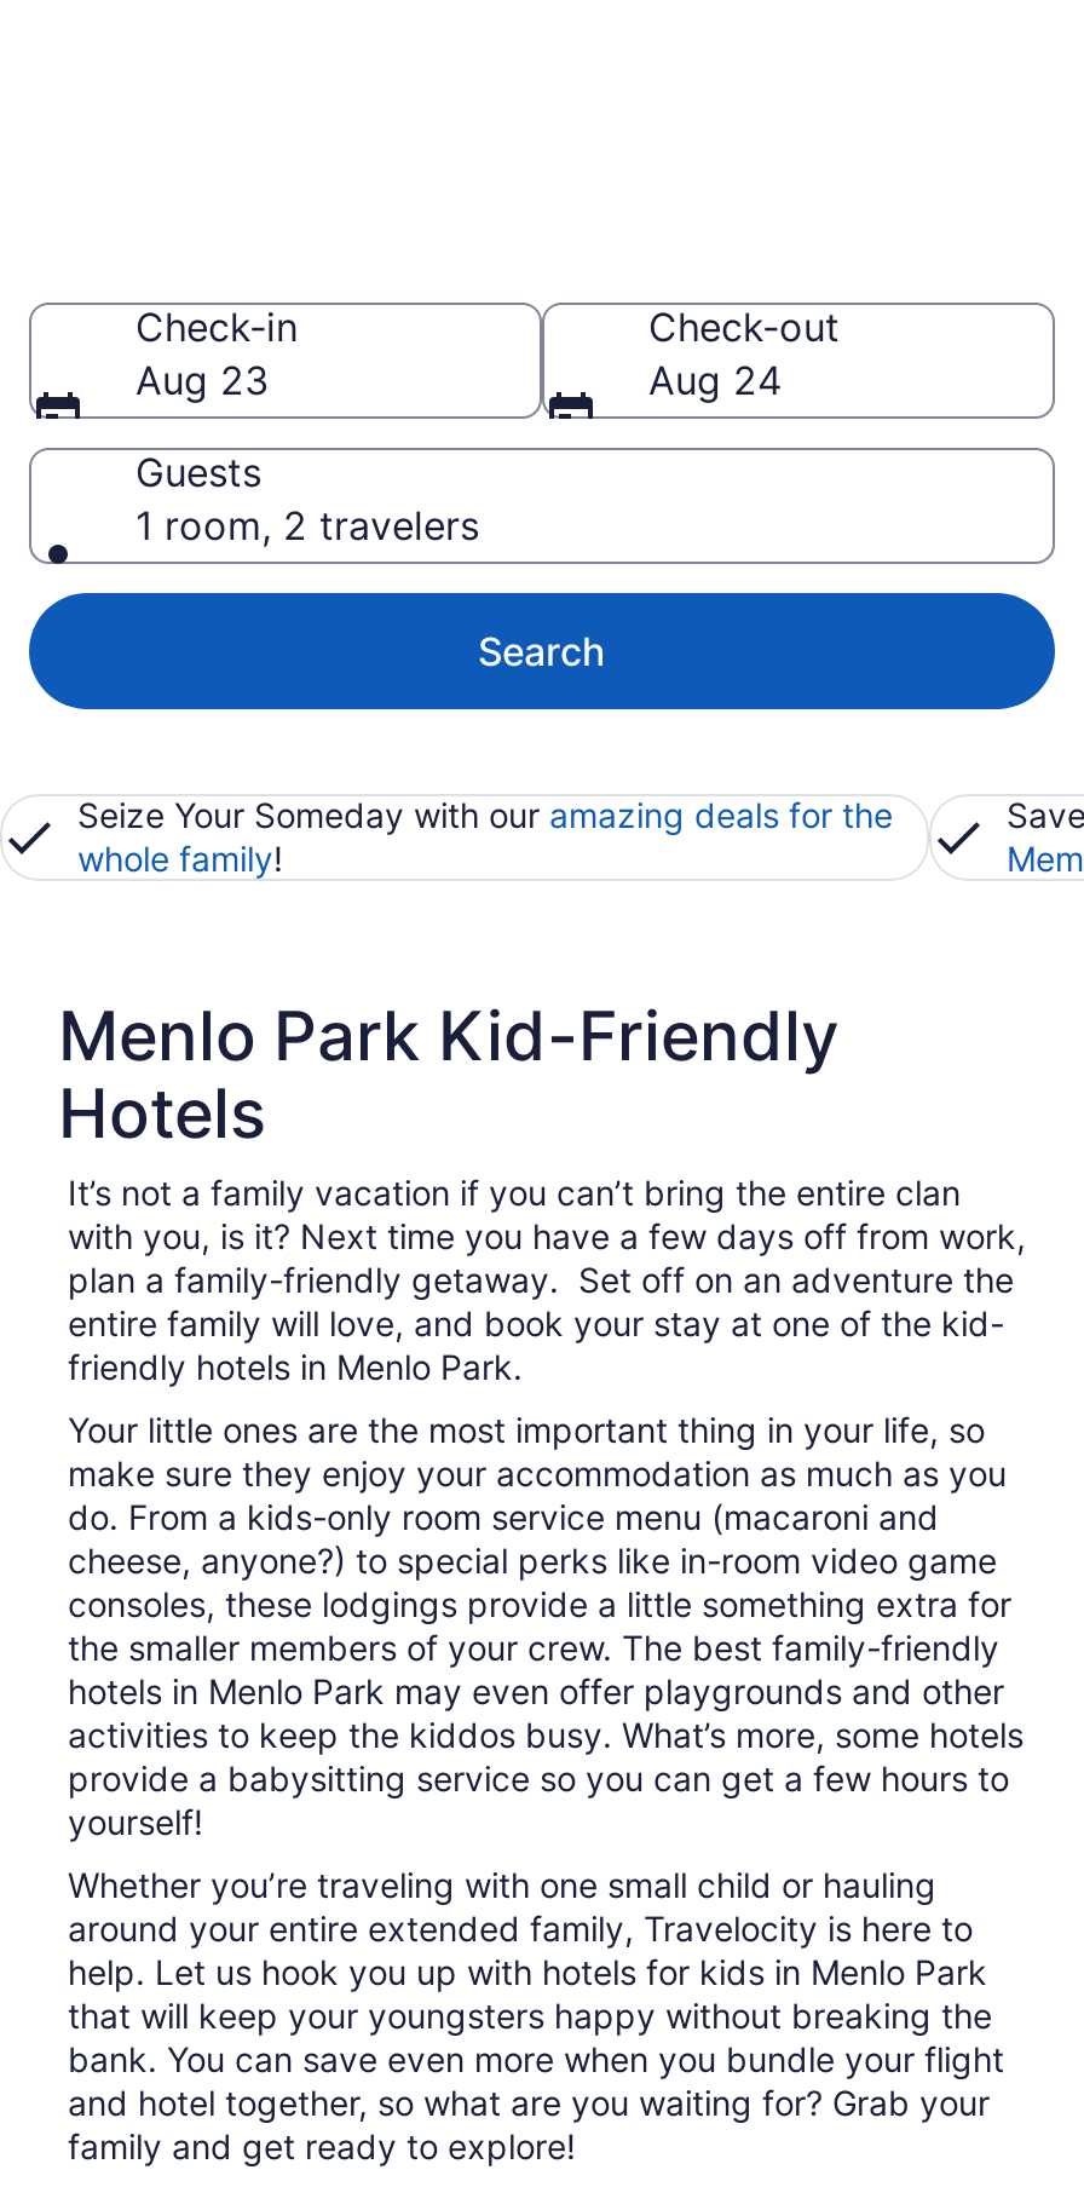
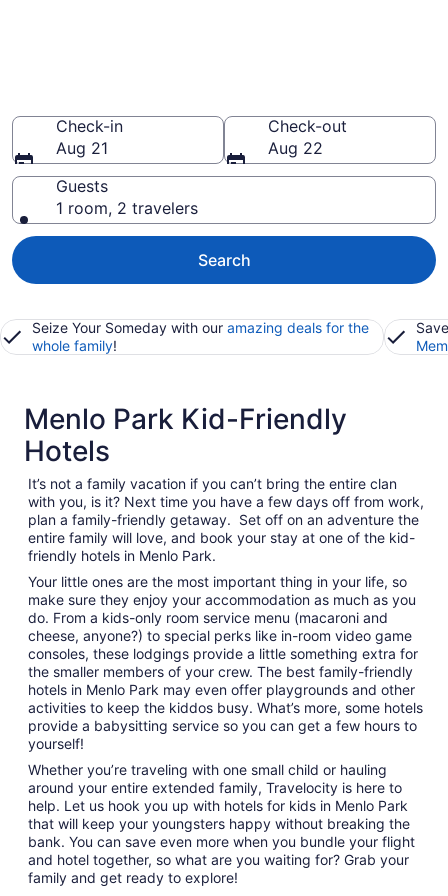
[135,356,269,404] Aug 23 -> [56,138,108,158] Aug 21
[648,356,782,404] Aug 24 -> [268,138,323,158] Aug 22

